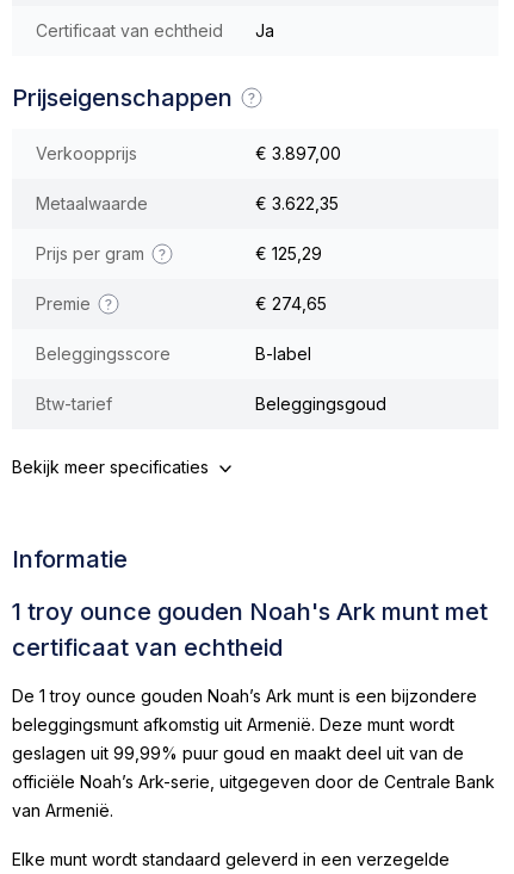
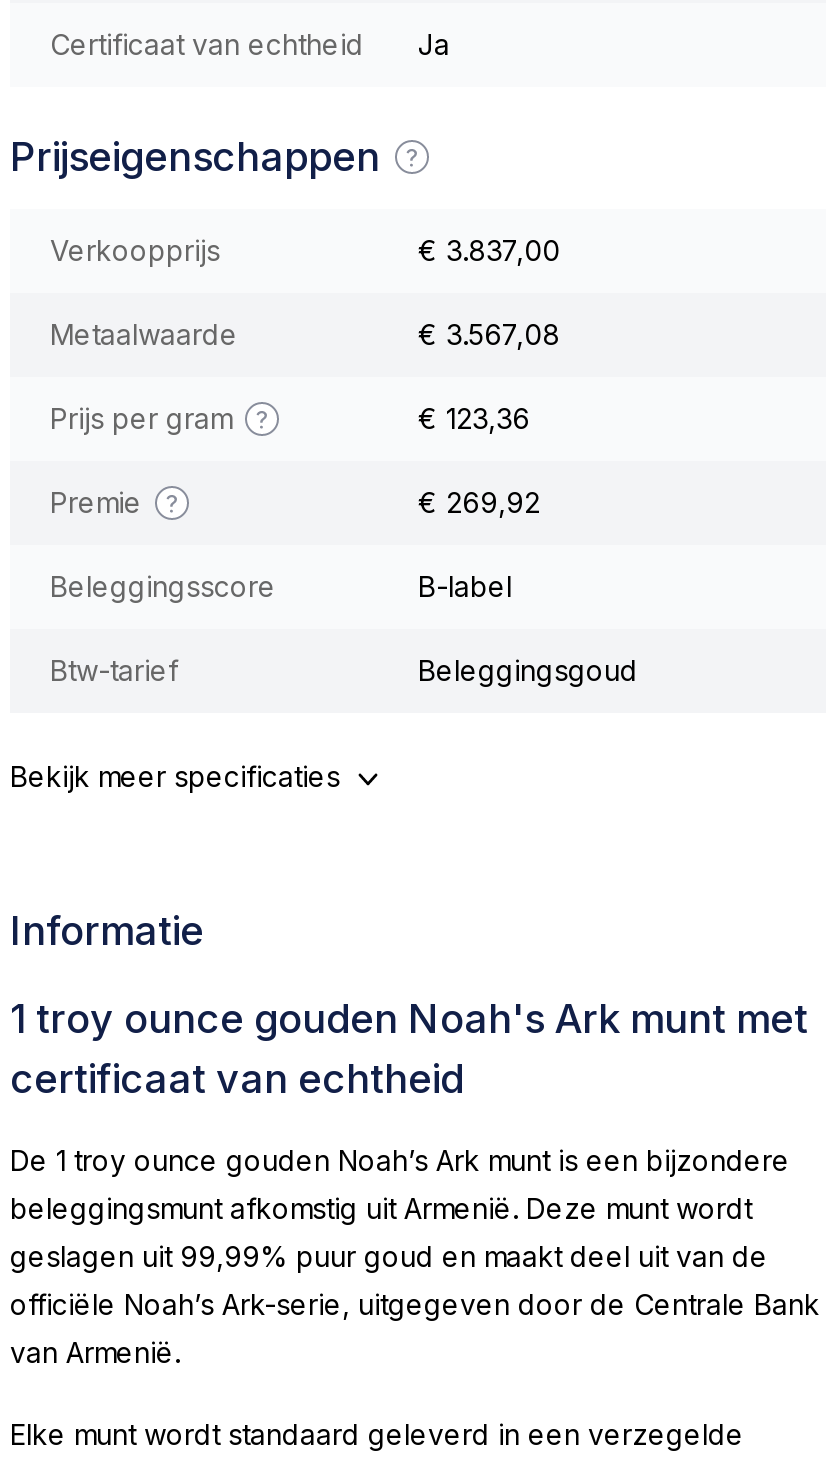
[255,143,341,163] € 3.897,00 -> [418,233,560,267] € 3.837,00
[255,193,339,213] € 3.622,35 -> [418,317,560,351] € 3.567,08
[255,243,322,264] € 125,29 -> [418,401,530,435] € 123,36
[255,293,327,314] € 274,65 -> [418,485,540,519] € 269,92

